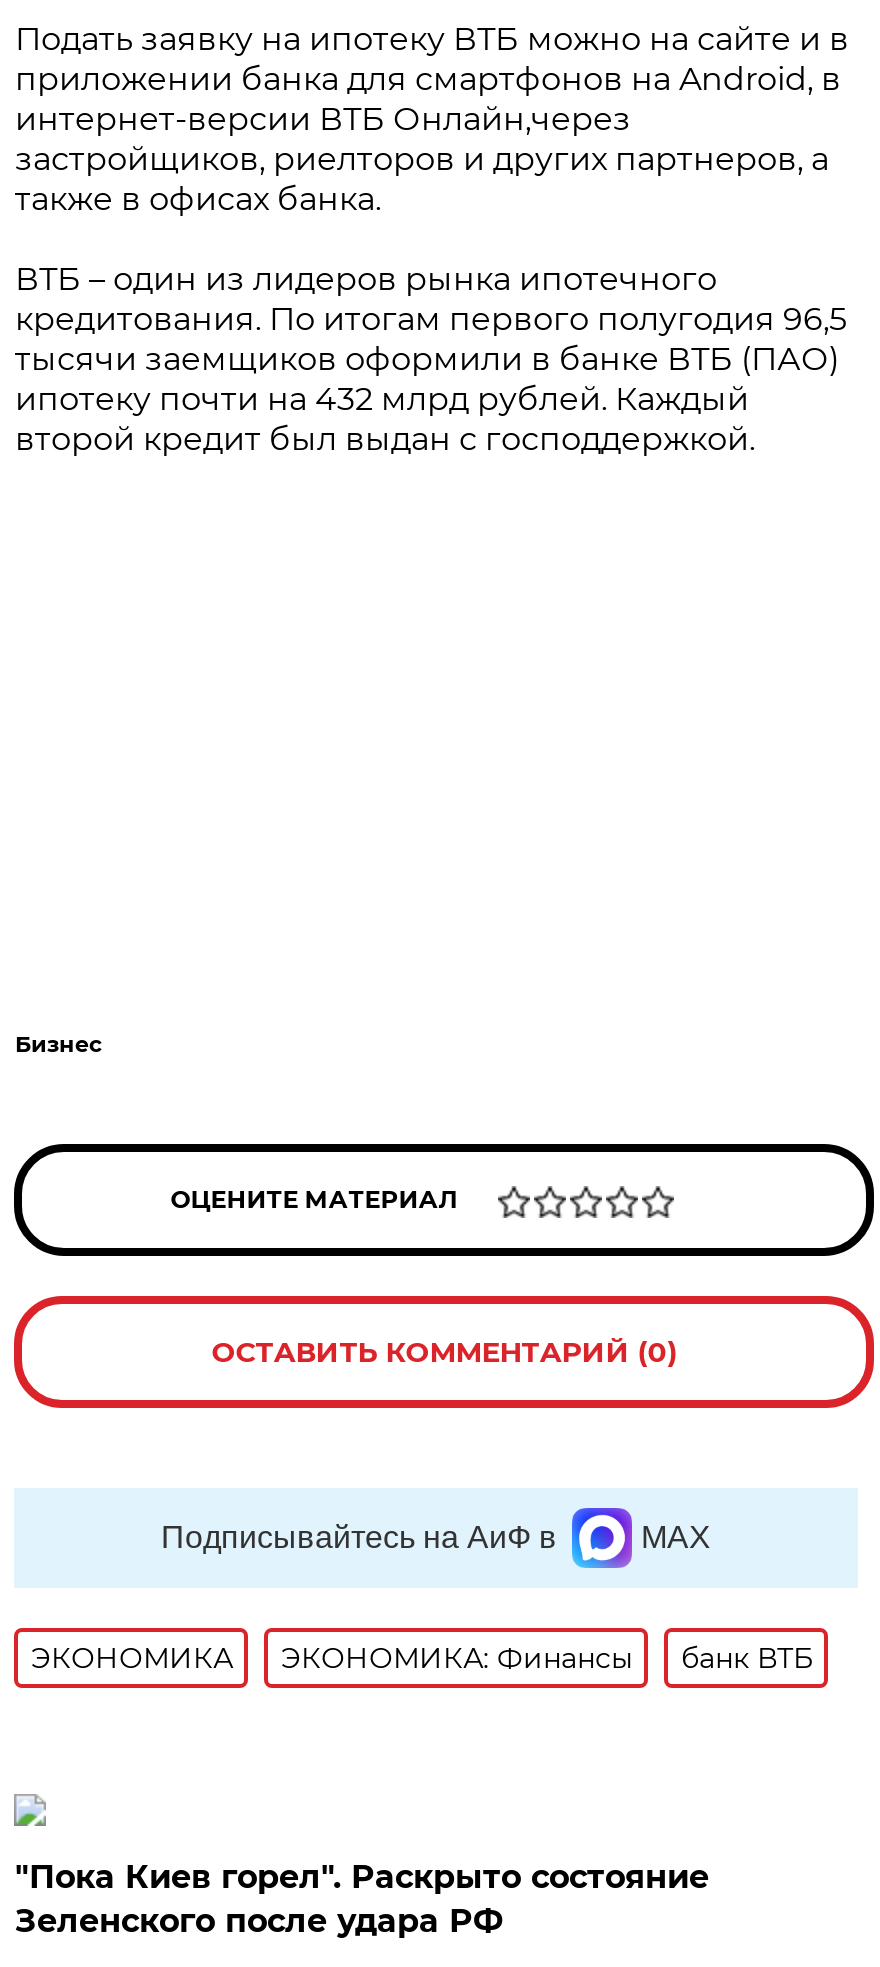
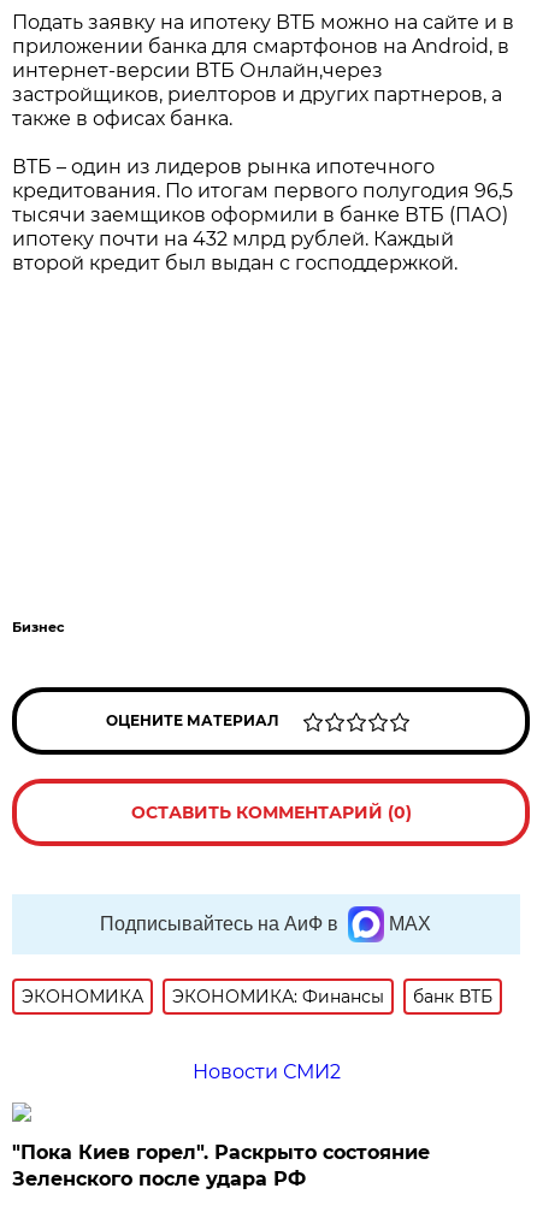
none -> [192,1060,340,1083] Новости СМИ2

